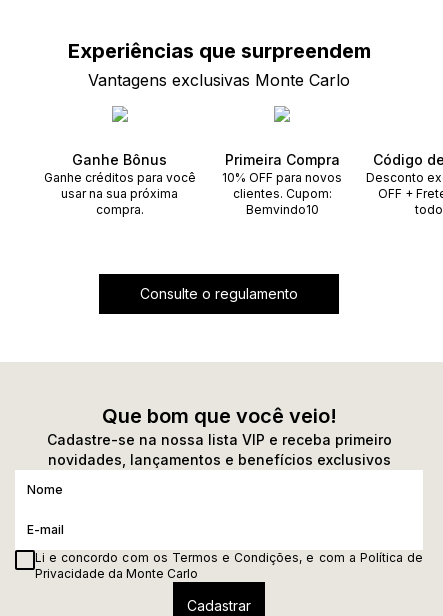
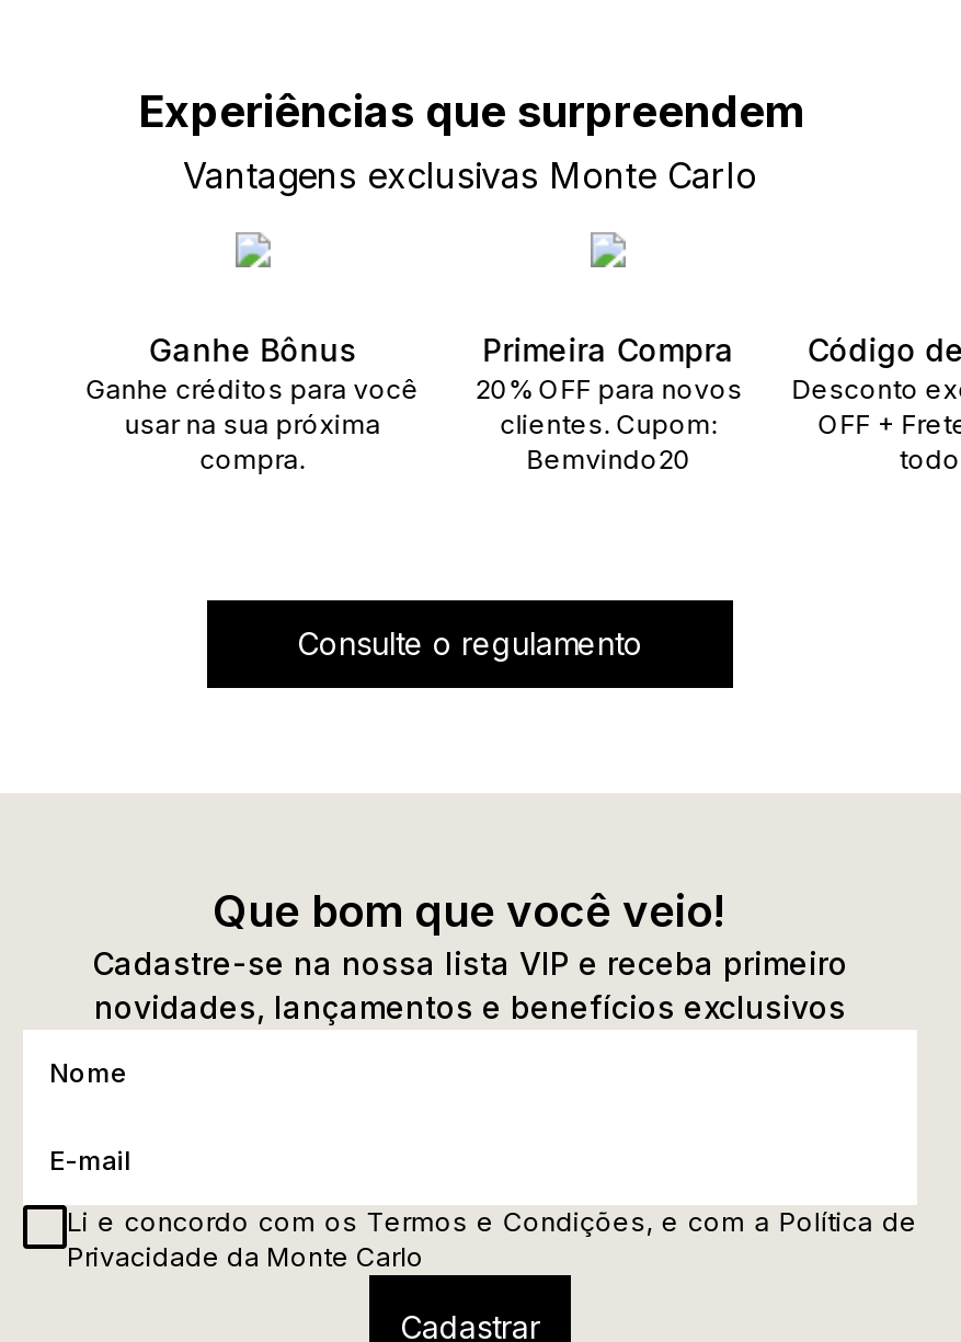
[222,170,342,185] 10% OFF para novos -> [475,372,742,405] 20% OFF para novos
[246,202,319,217] Bemvindo10 -> [527,443,691,475] Bemvindo20

